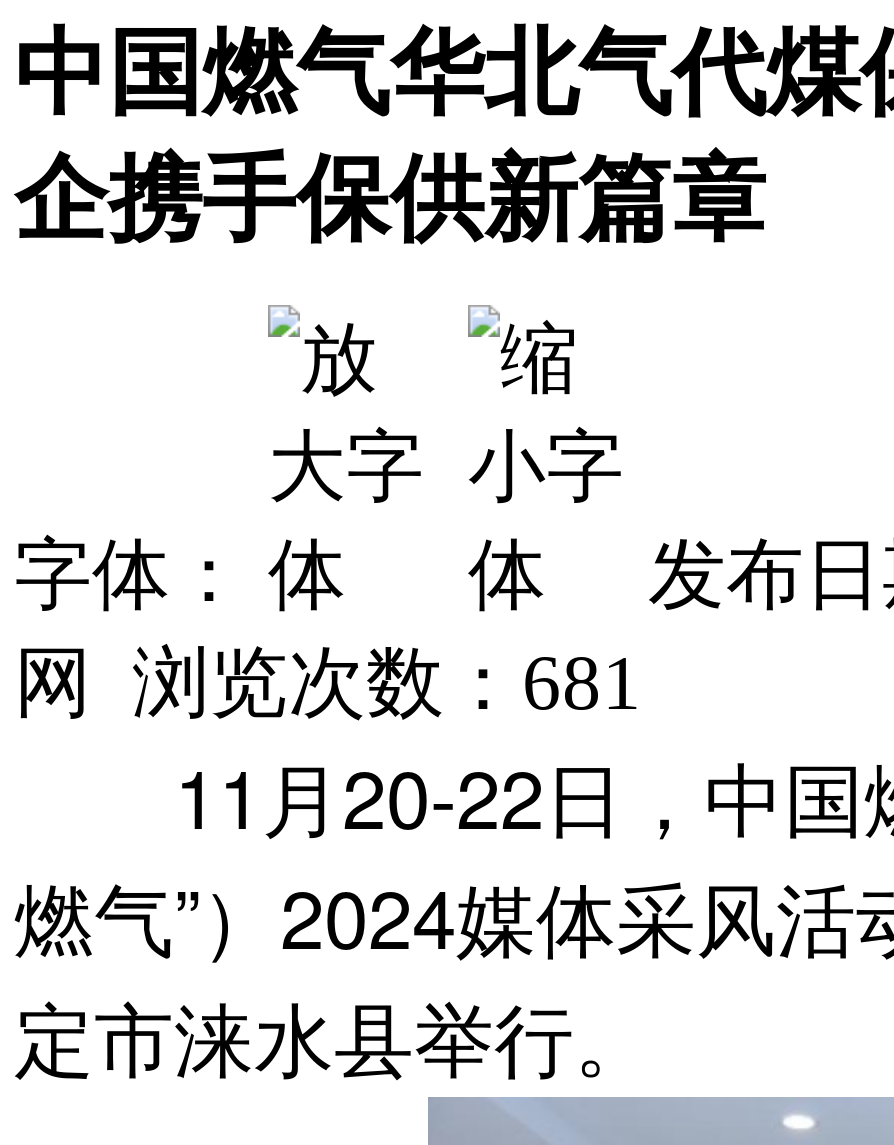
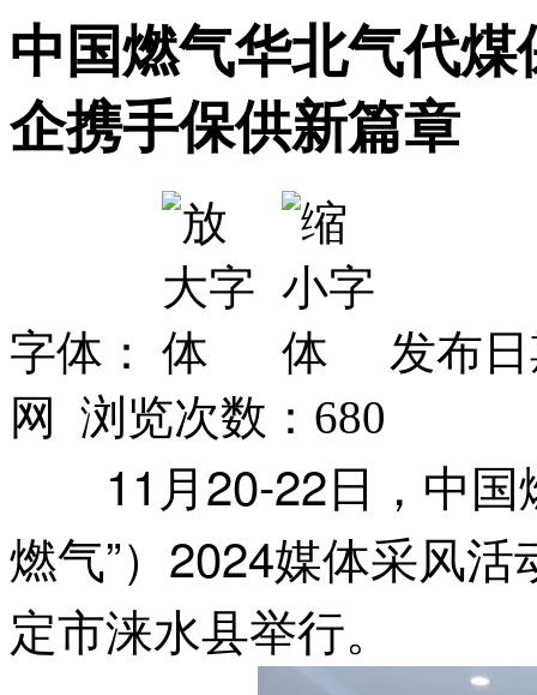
[14,640,642,726] 网 浏览次数：681 -> [10,392,386,443] 网 浏览次数：680

